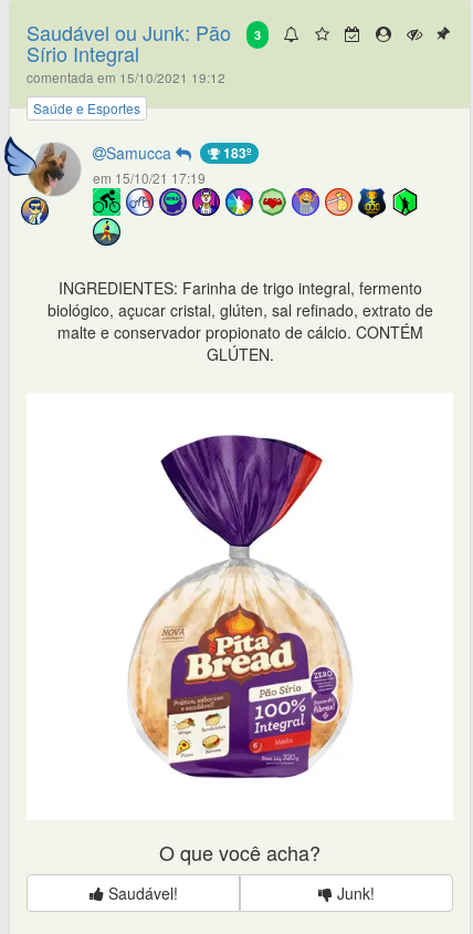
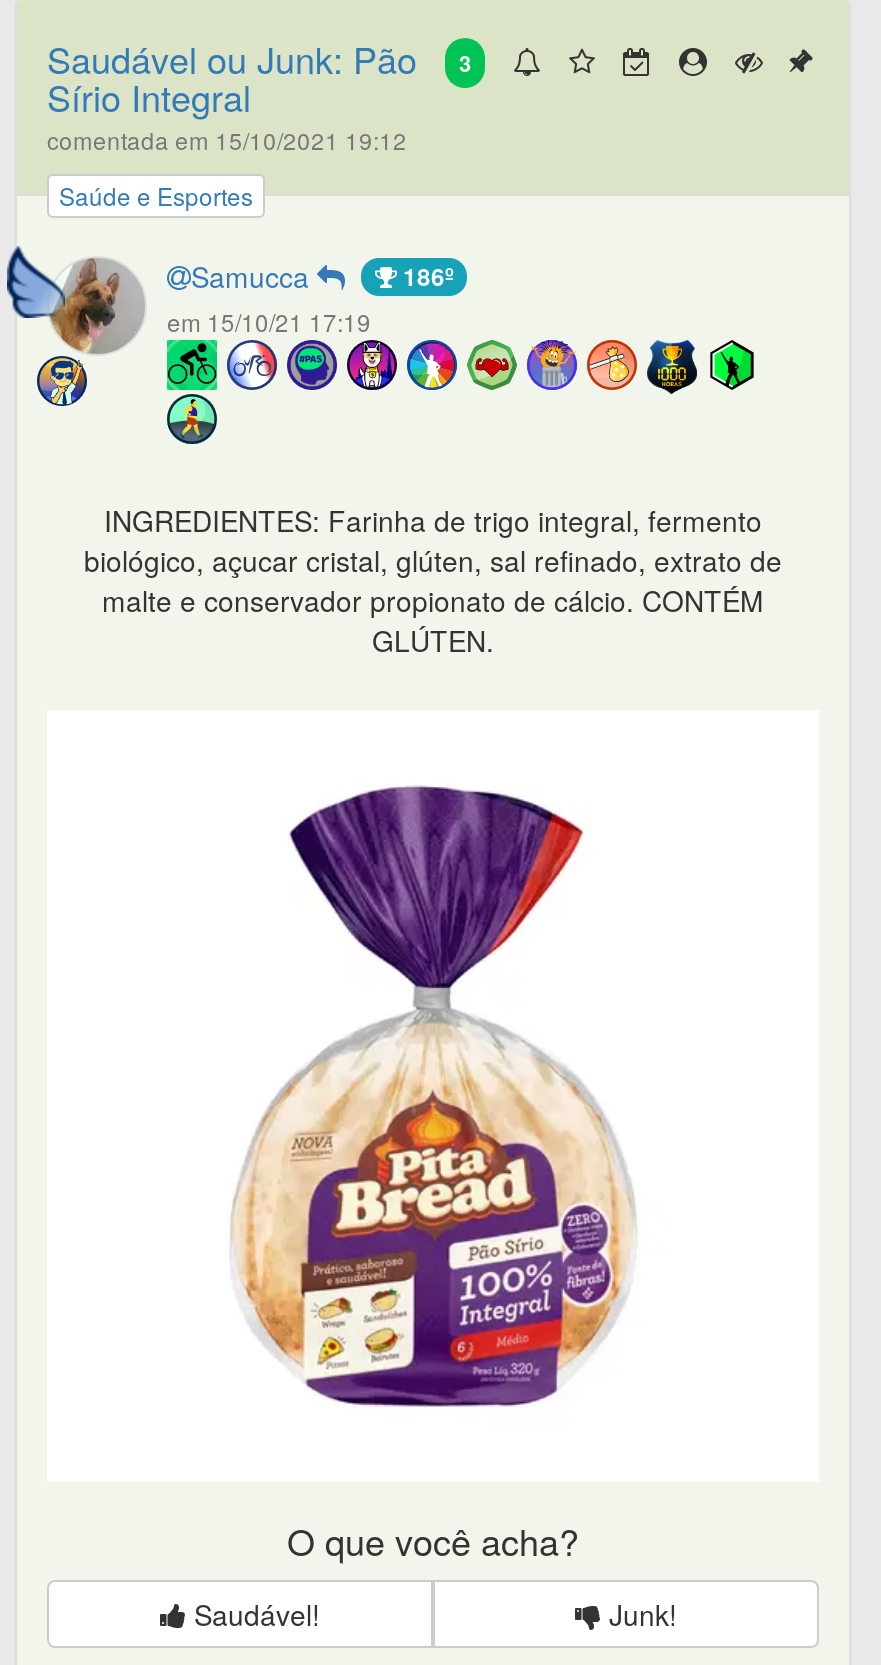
[220,143,251,163] 183º -> [397,259,453,295] 186º

